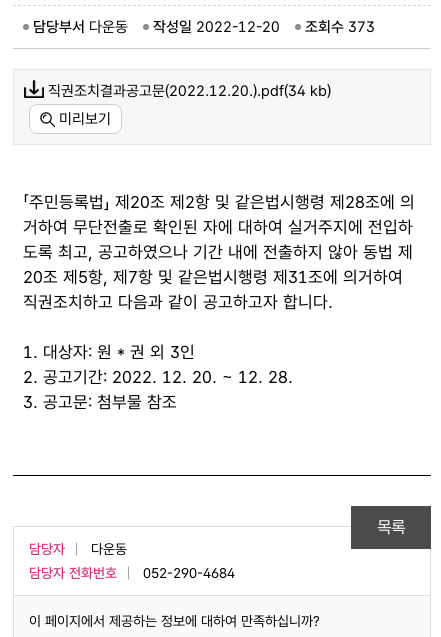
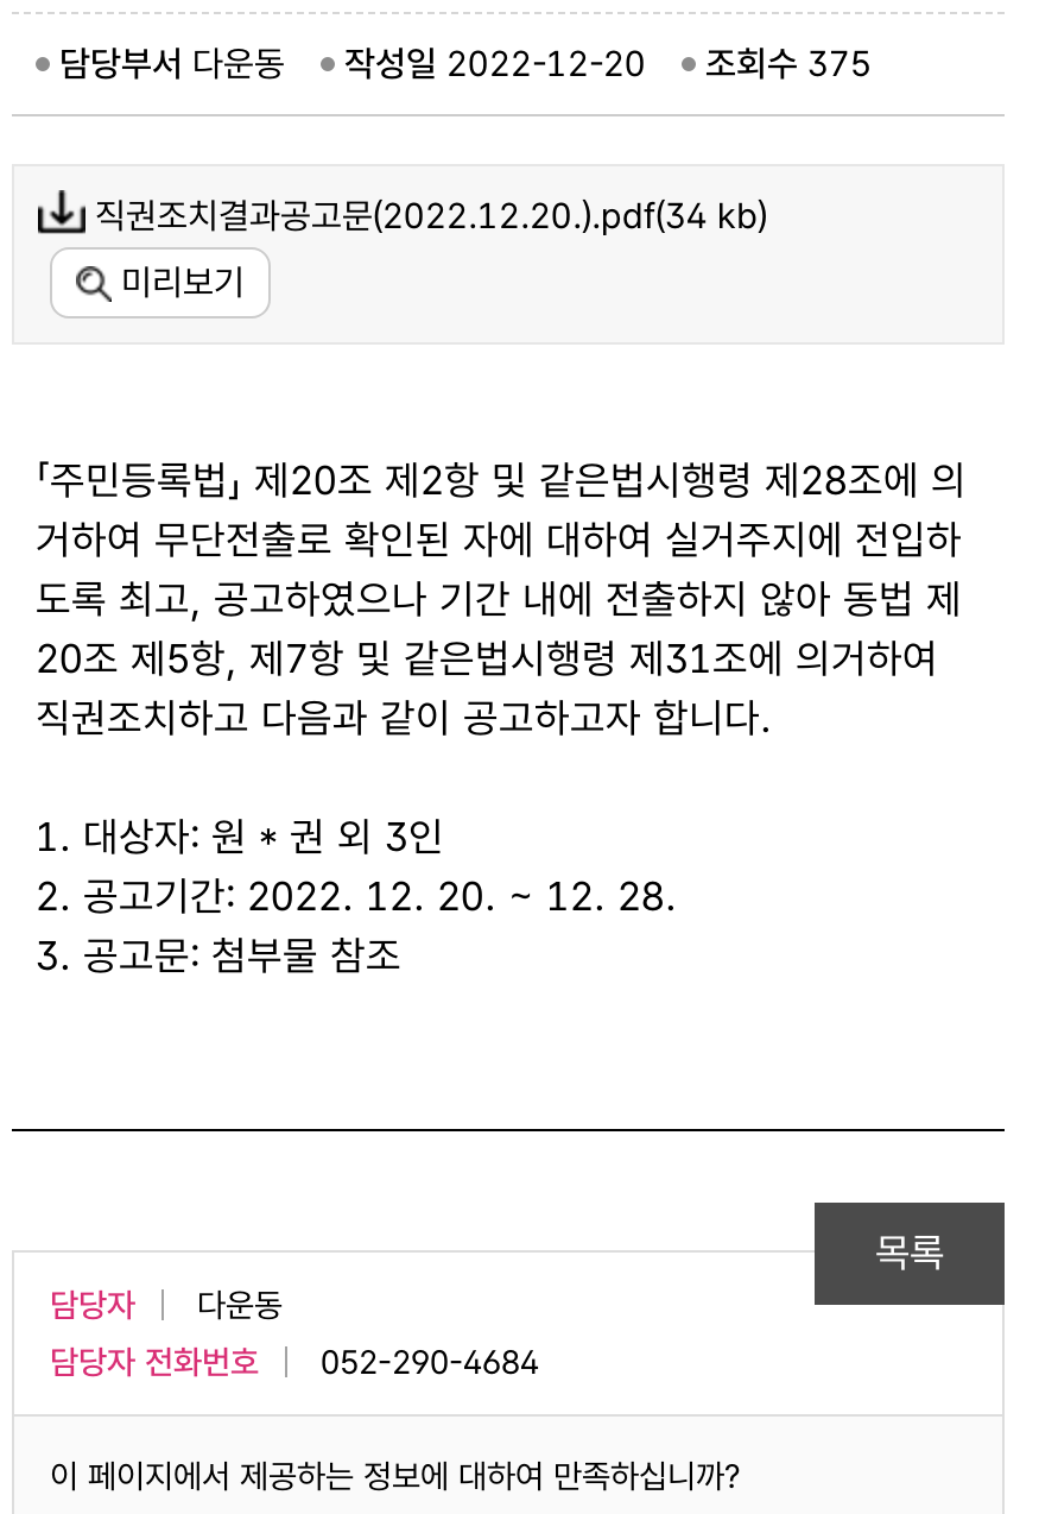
[33,17,375,35] 담당부서 다운동 작성일 2022-12-20 조회수 373 -> [59,42,872,84] 담당부서 다운동 작성일 2022-12-20 조회수 375

